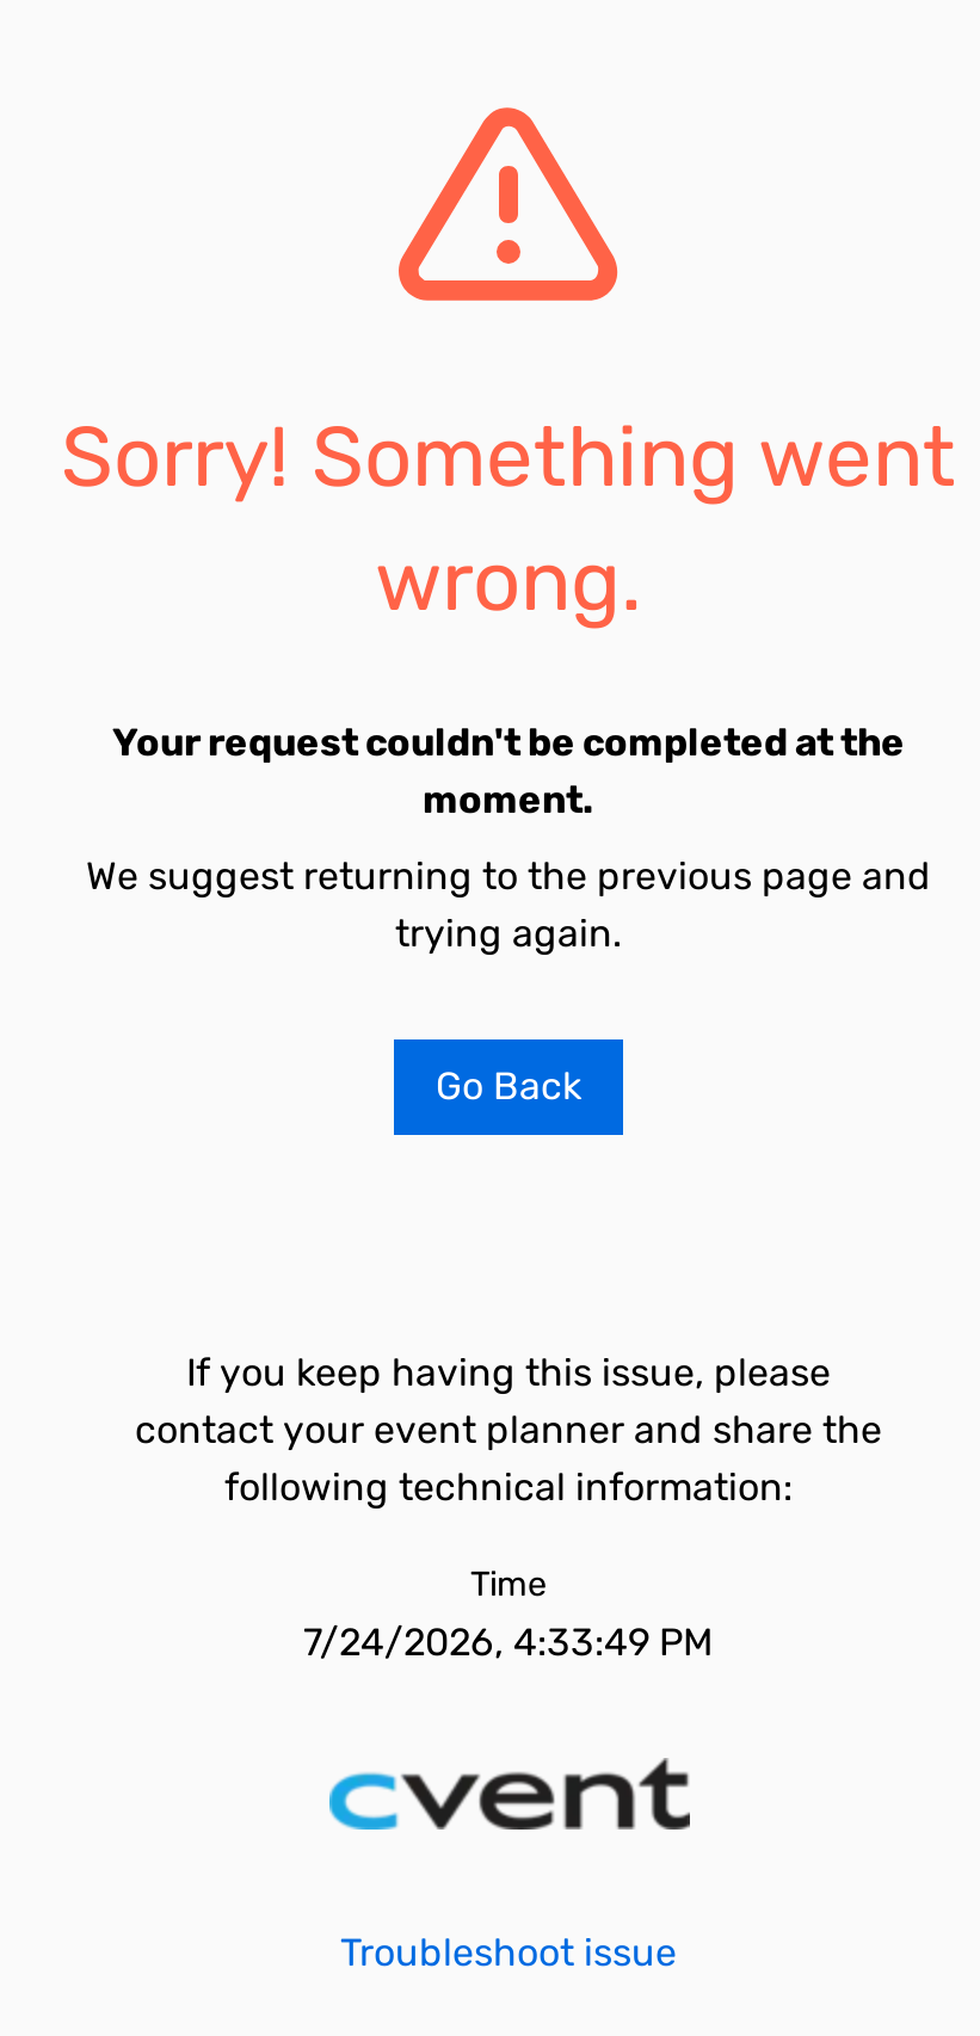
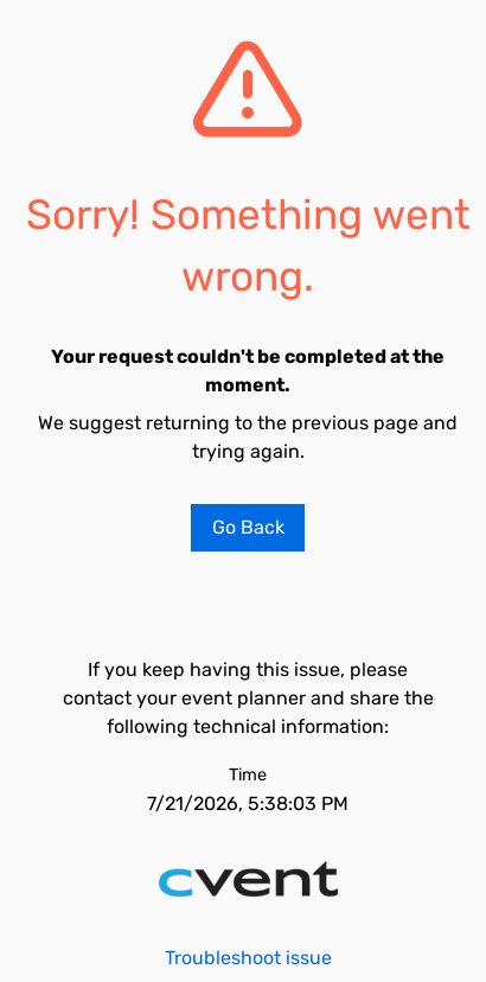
[303,1619,714,1665] 7/24/2026, 4:33:49 PM -> [147,792,348,815] 7/21/2026, 5:38:03 PM

